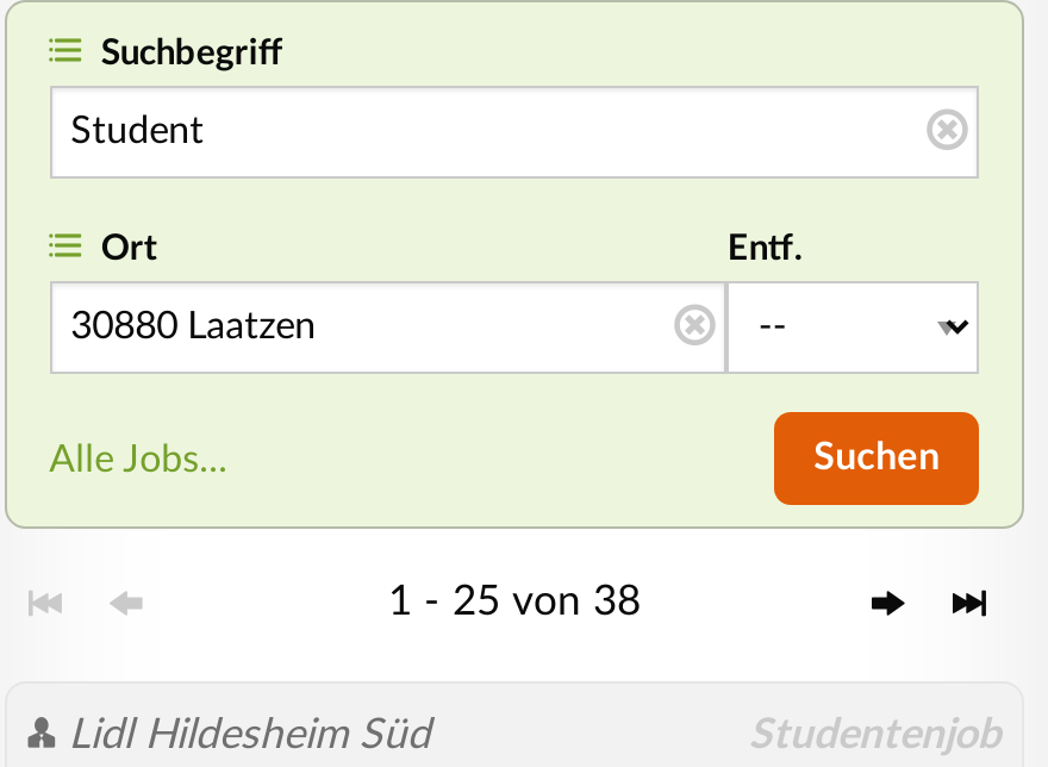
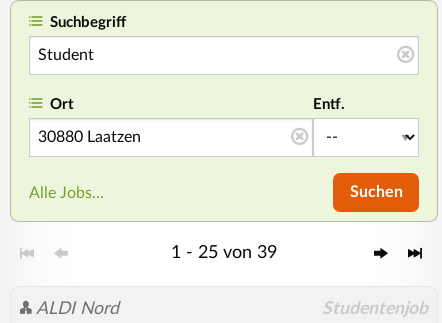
[388,581,641,621] 1 - 25 von 38 -> [171,244,277,261] 1 - 25 von 39
[57,715,431,756] Lidl Hildesheim Süd -> [32,300,119,317] ALDI Nord

